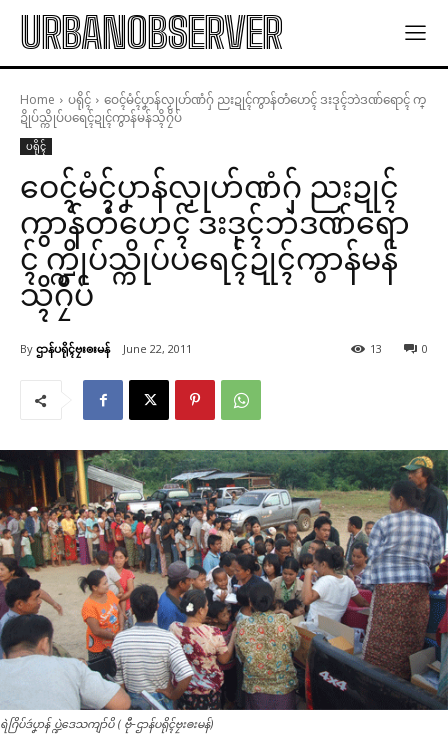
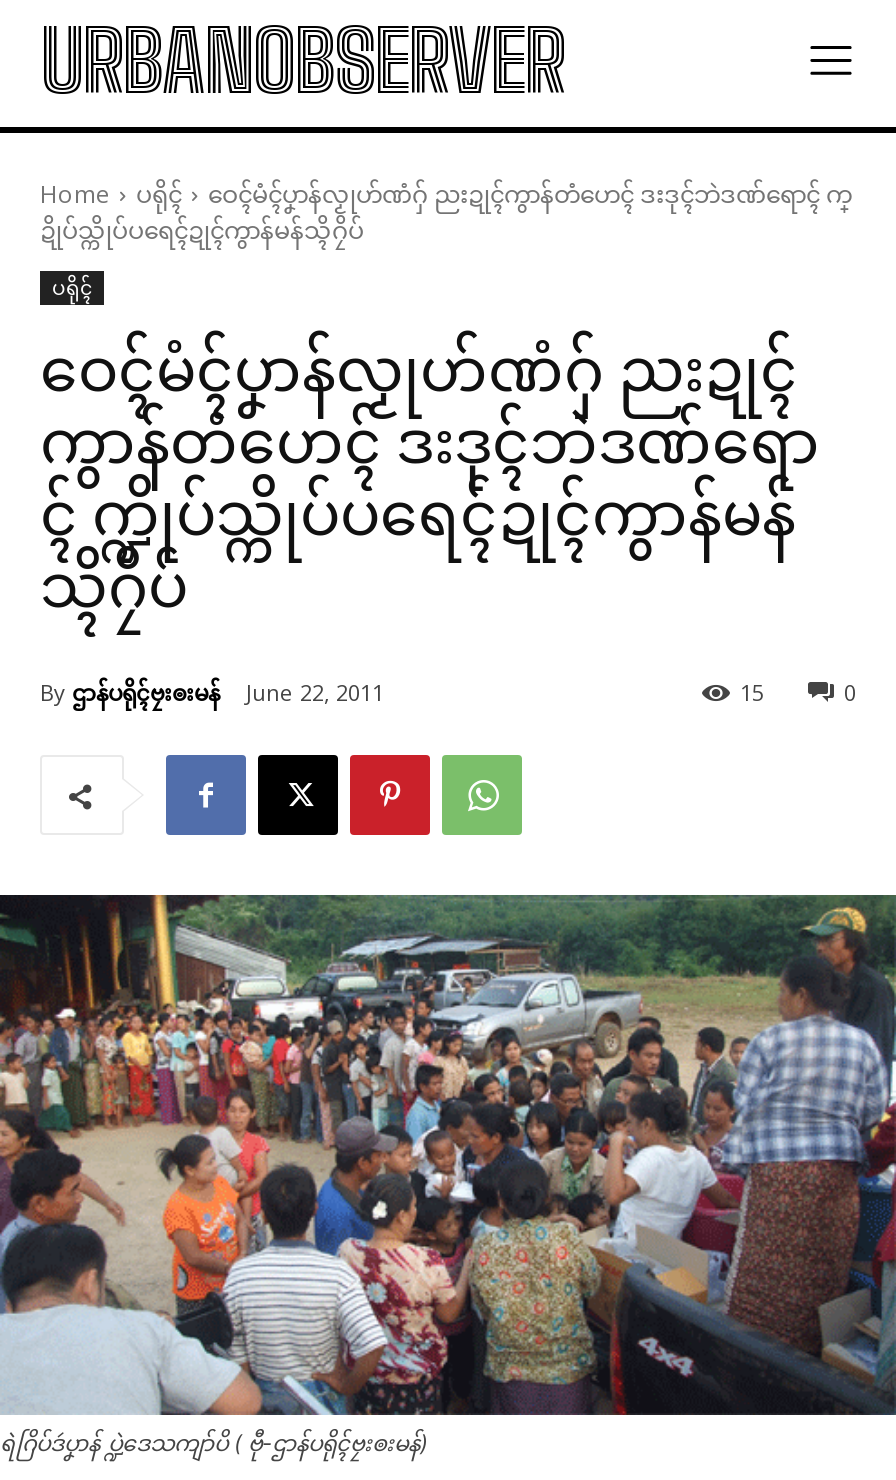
[370,341,382,356] 13 -> [740,677,764,707] 15

